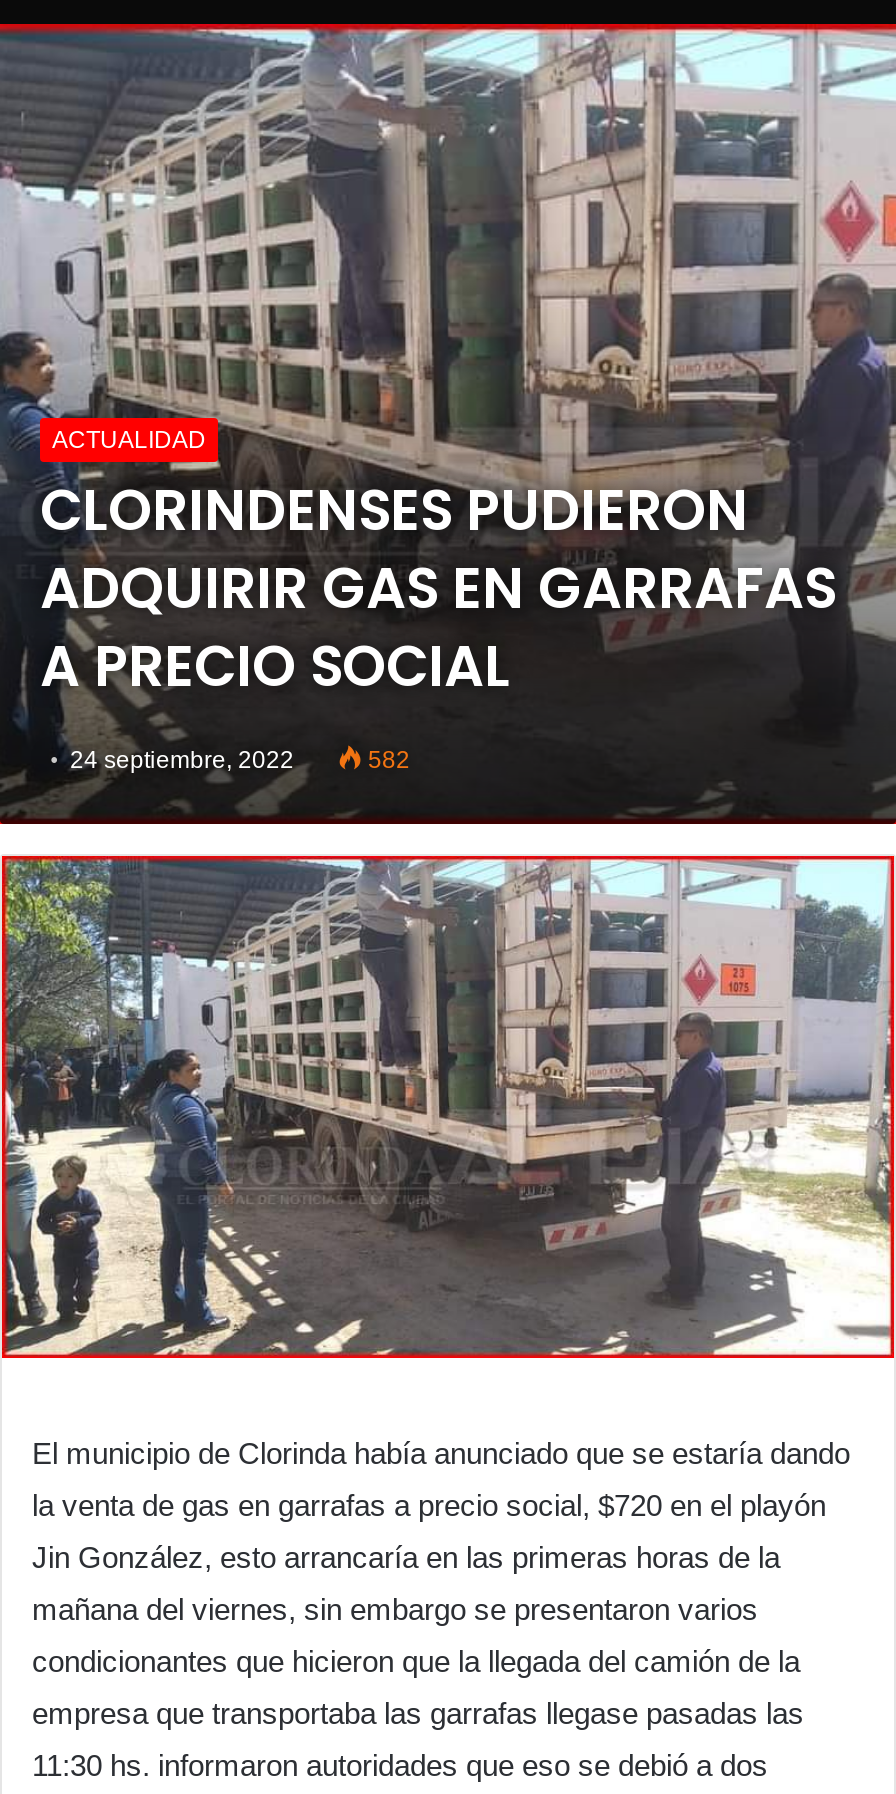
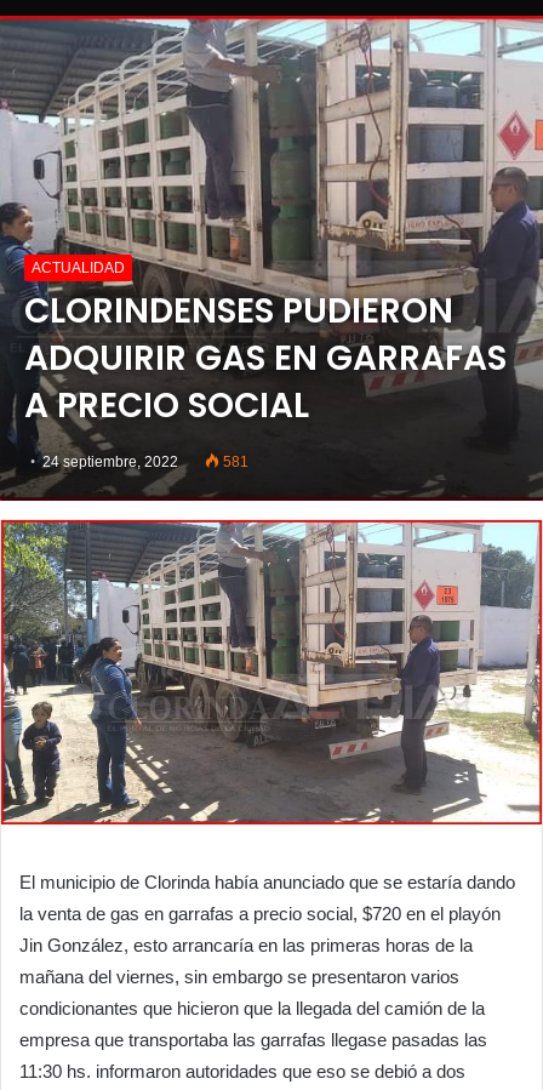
[362,747,410,775] 582 -> [219,454,248,471] 581

